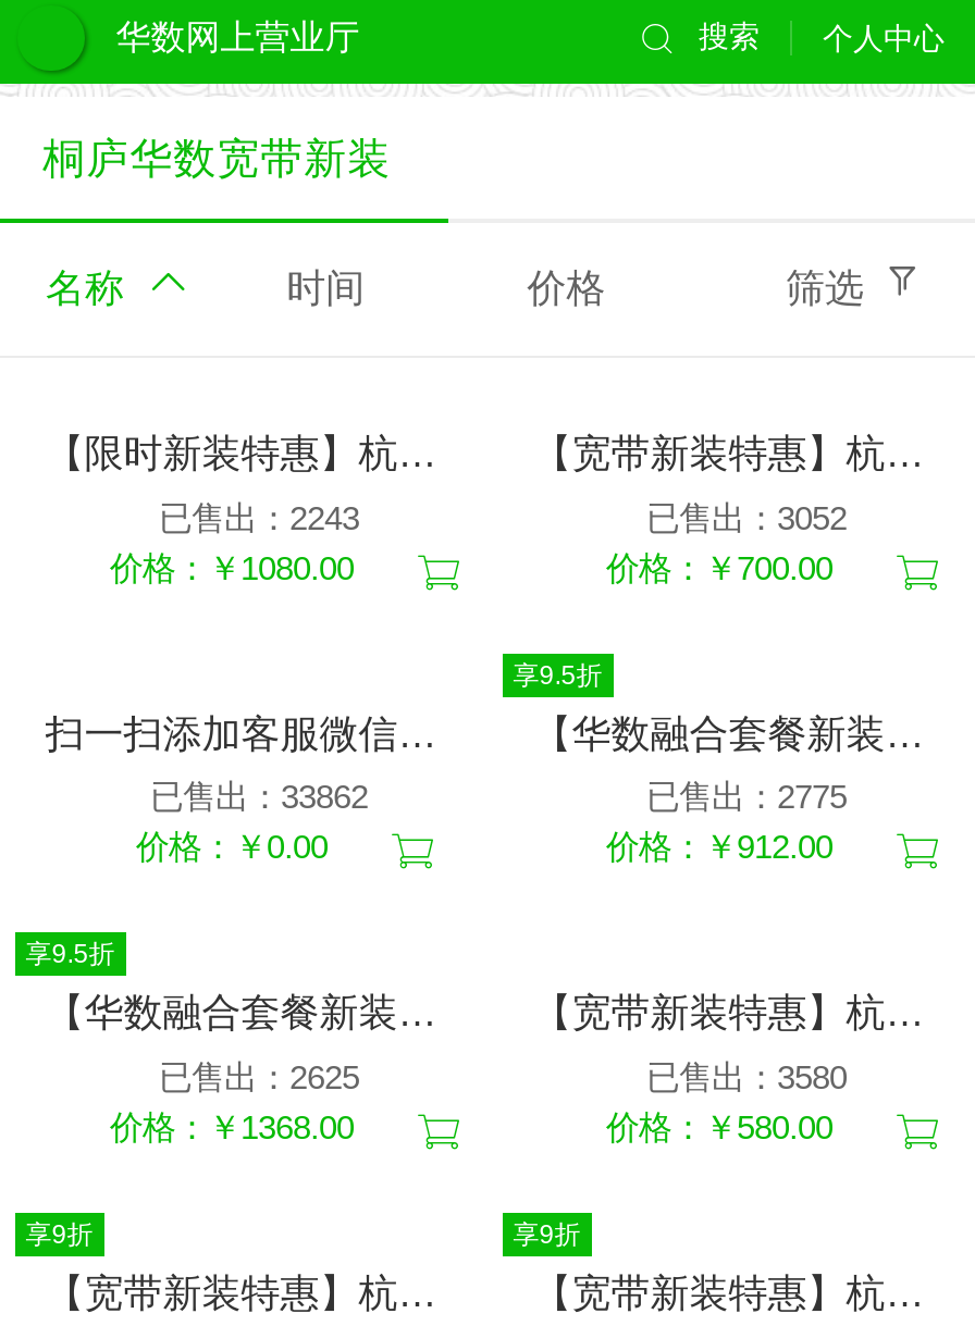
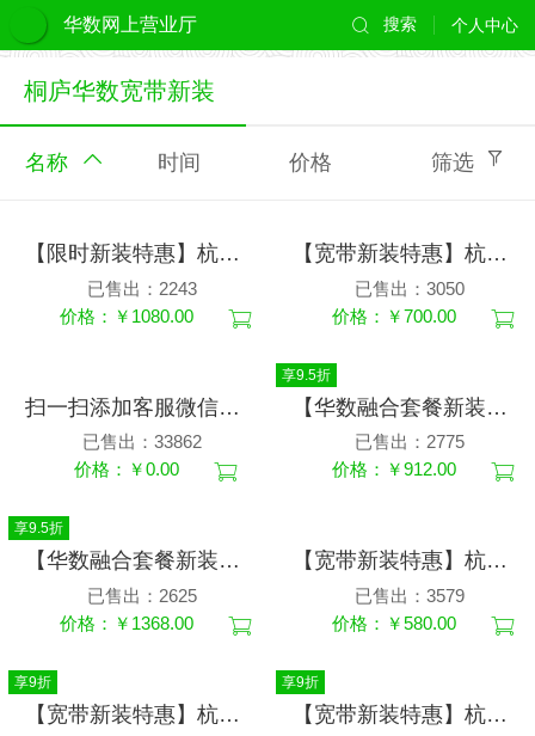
[646,499,847,536] 已售出：3052 -> [355,278,465,298] 已售出：3050
[646,1058,847,1095] 已售出：3580 -> [355,585,465,606] 已售出：3579

